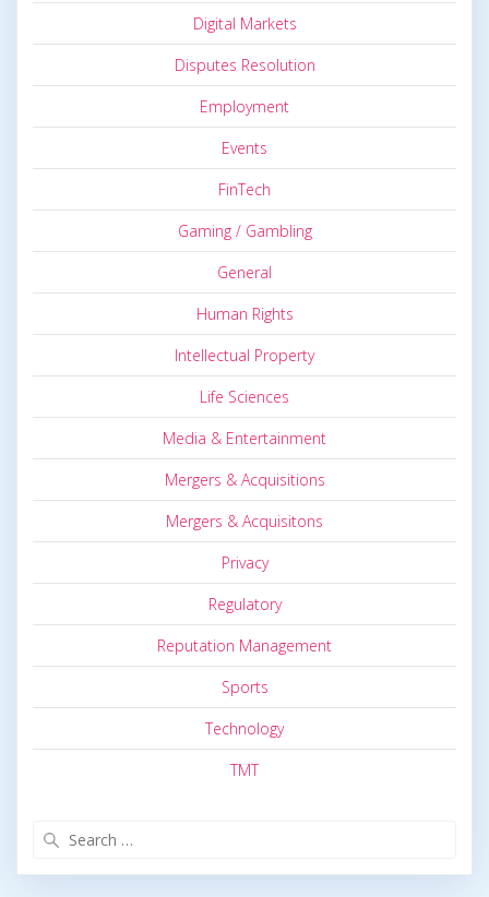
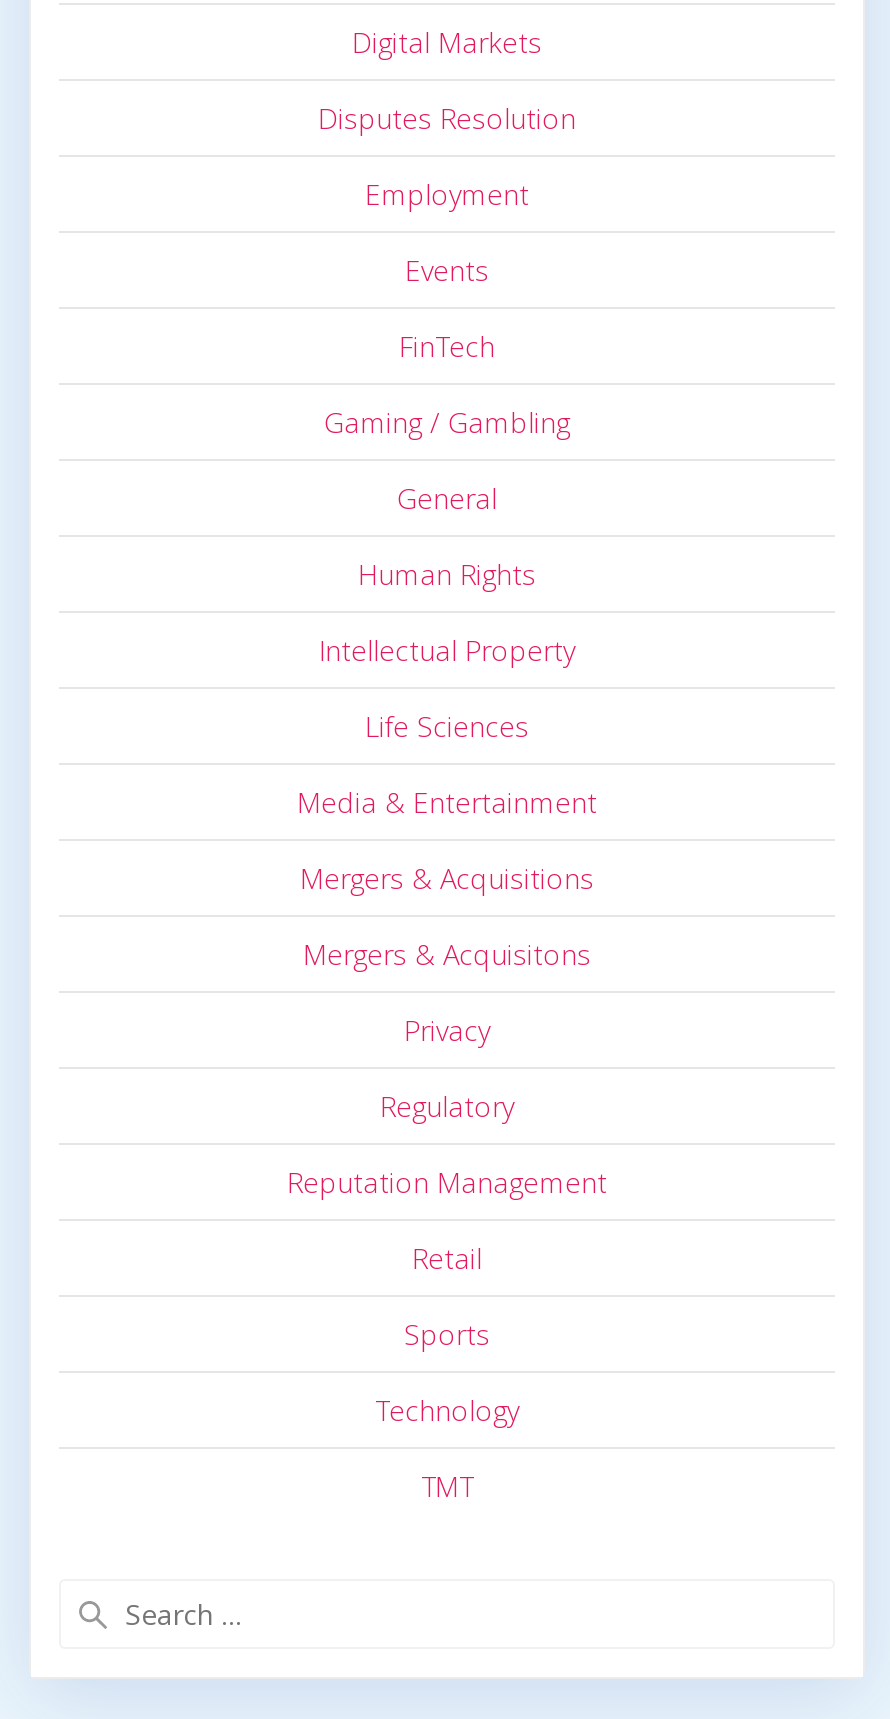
none -> [412,1240,482,1278] Retail

